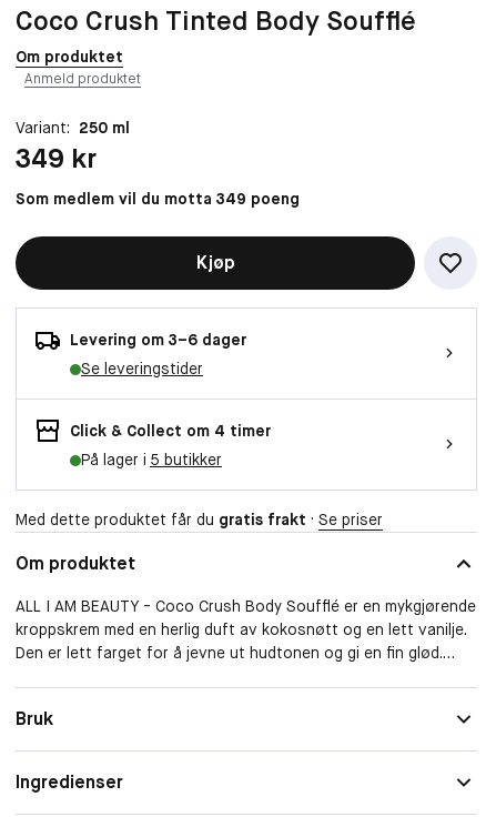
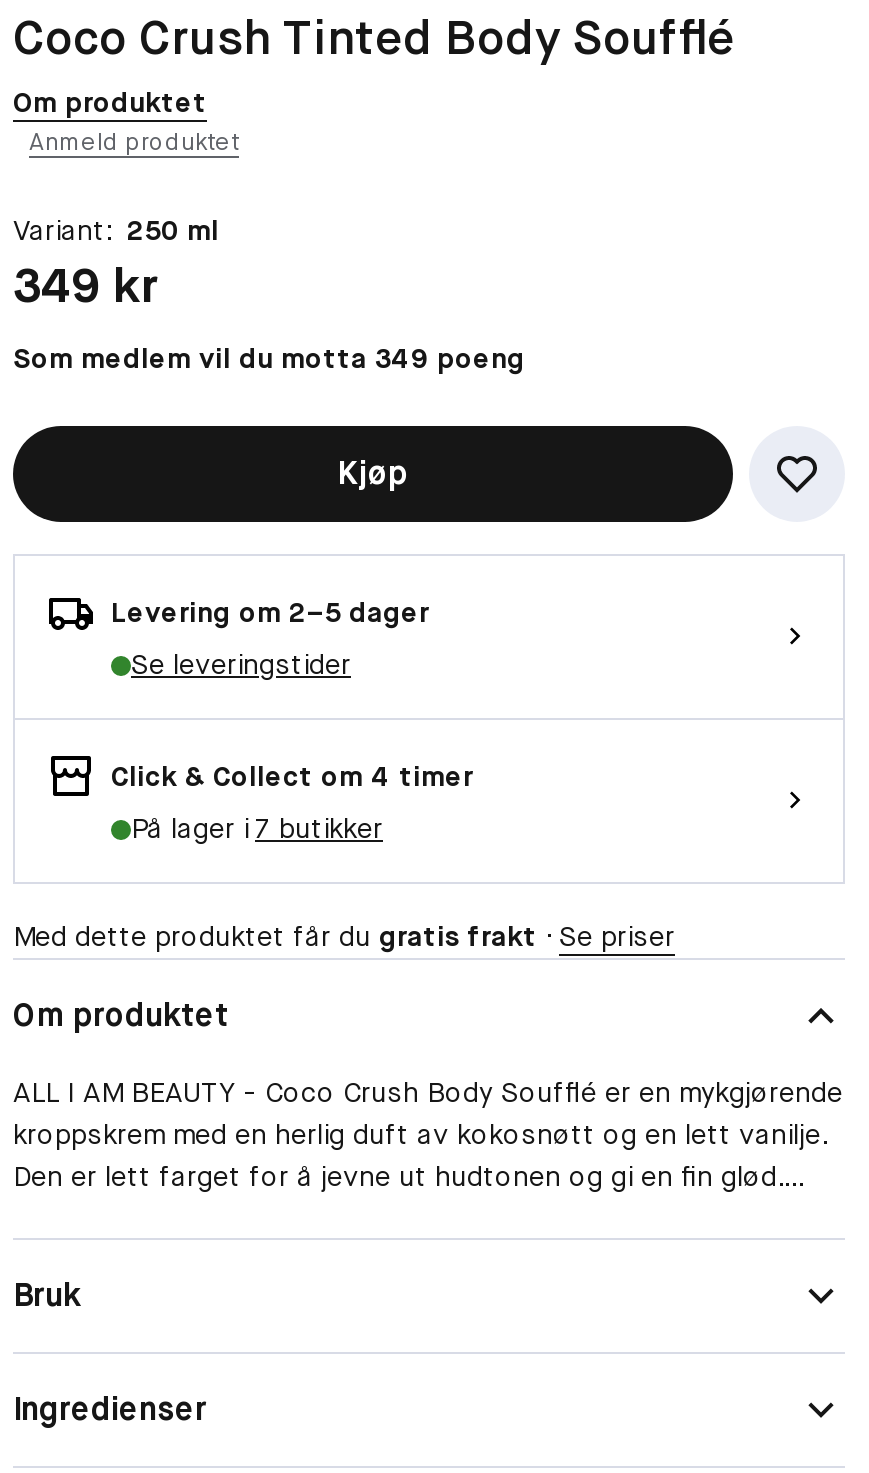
[70,330,246,350] Levering om 3–6 dager -> [111,594,429,630] Levering om 2–5 dager
[81,450,222,470] På lager i 5 butikker -> [131,810,383,846] På lager i 7 butikker

